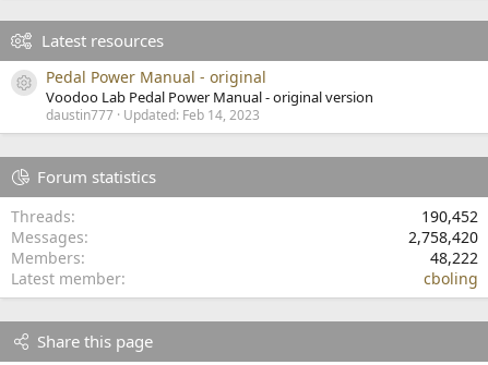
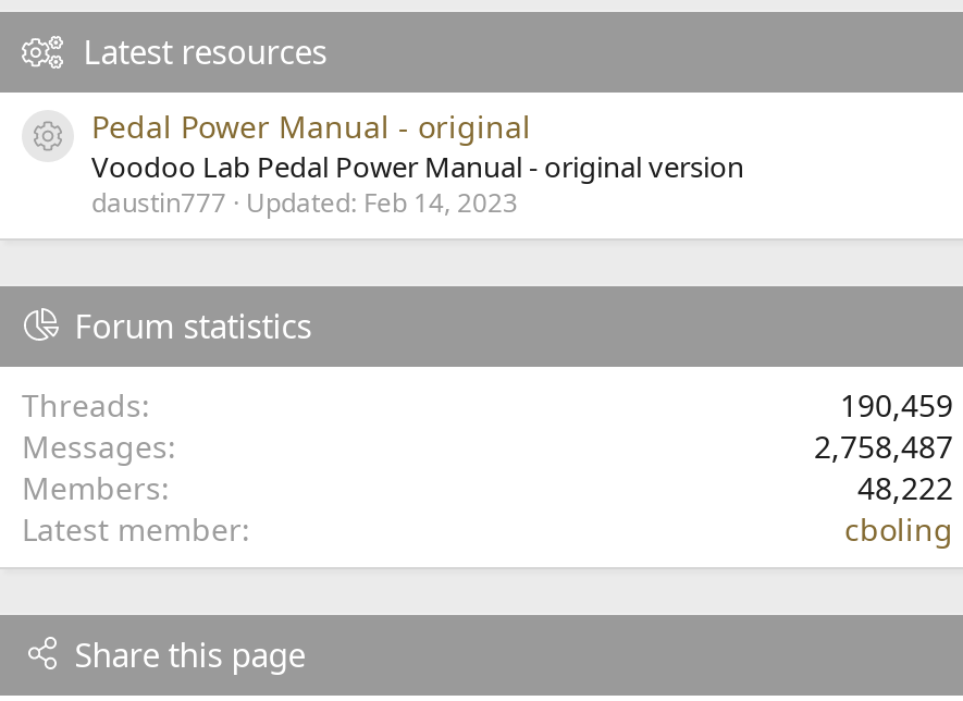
[421,206,478,227] 190,452 -> [840,383,953,425] 190,459
[408,227,478,247] 2,758,420 -> [814,425,953,466] 2,758,487

